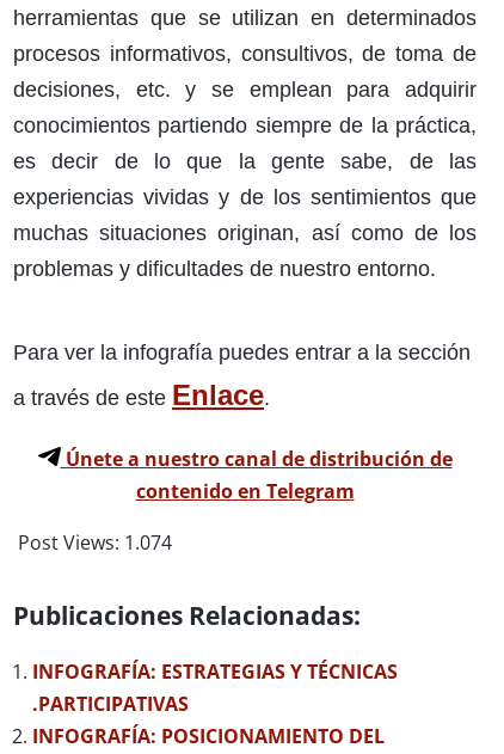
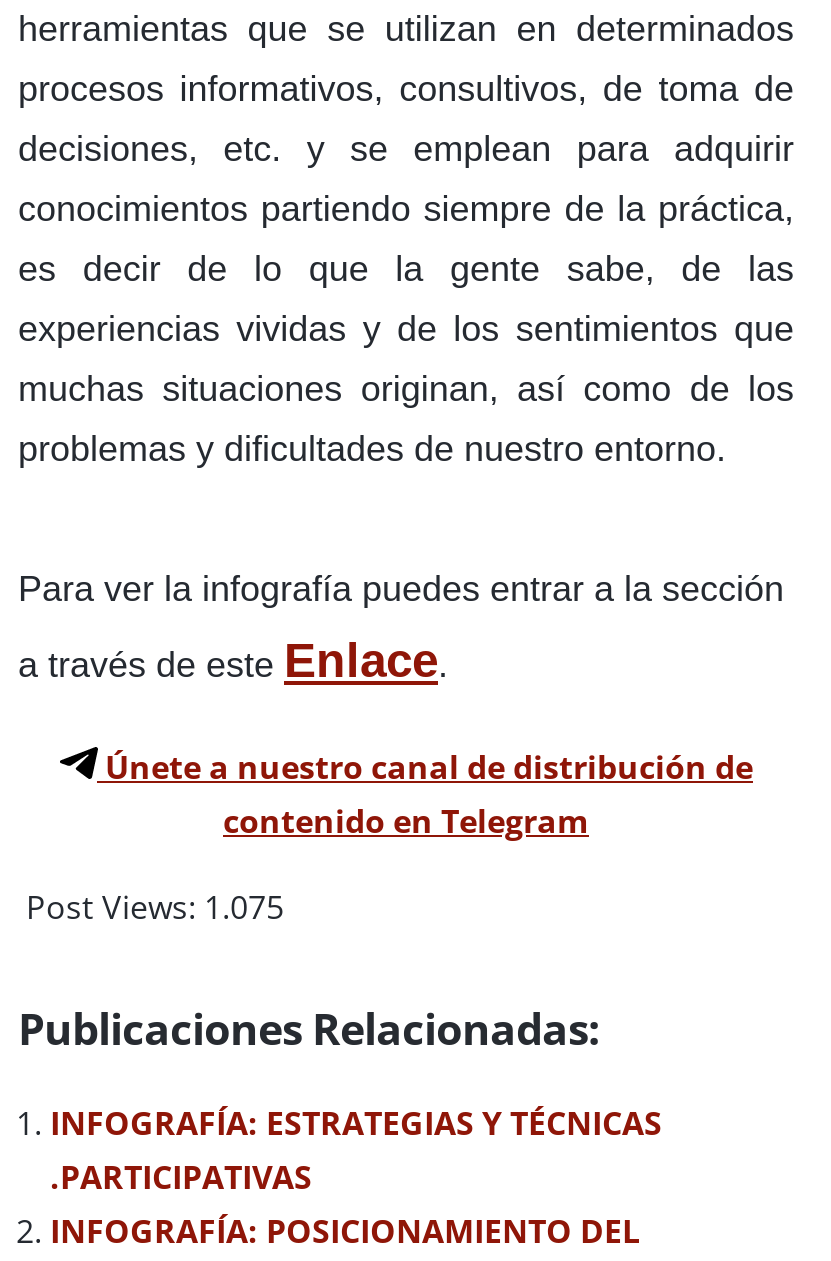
[18,529,172,555] Post Views: 1.074 -> [26,884,284,928] Post Views: 1.075

